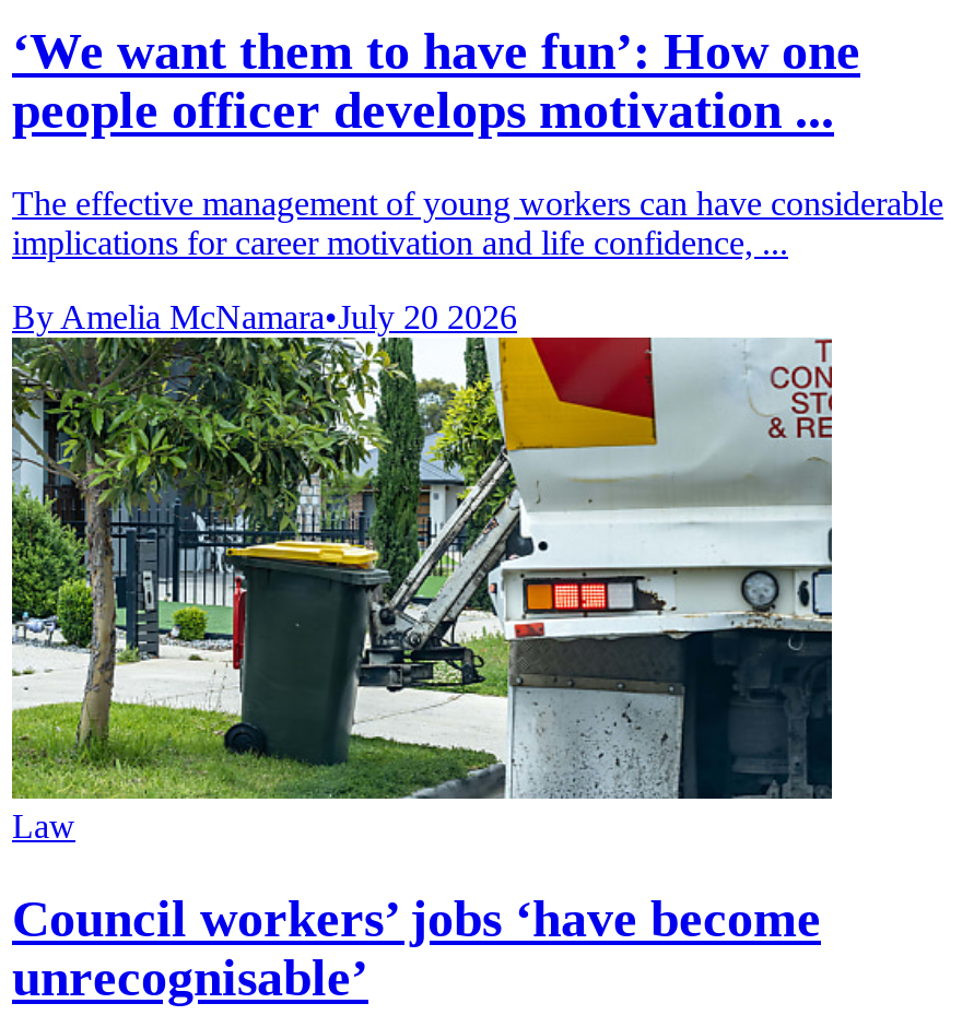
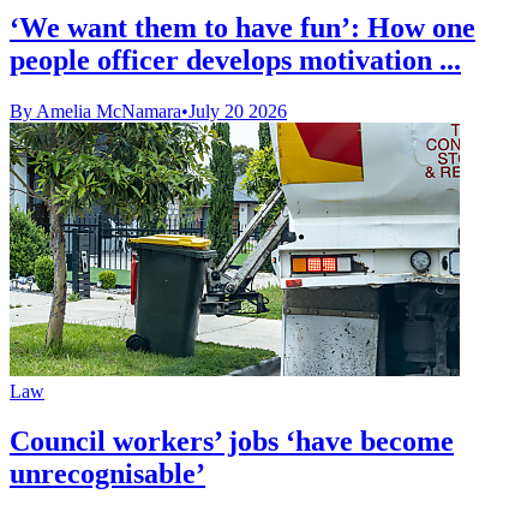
[12,185,943,261] The effective management of young workers can have considerable | implications for career motivation and life confidence, ... -> none

